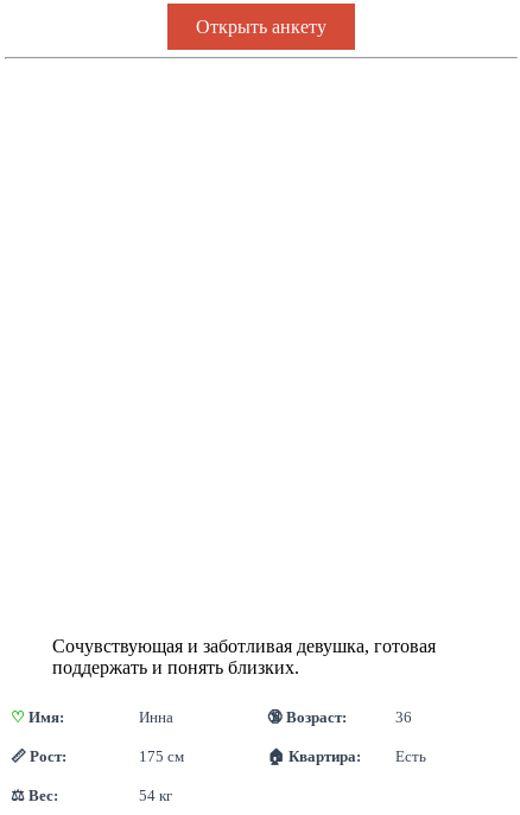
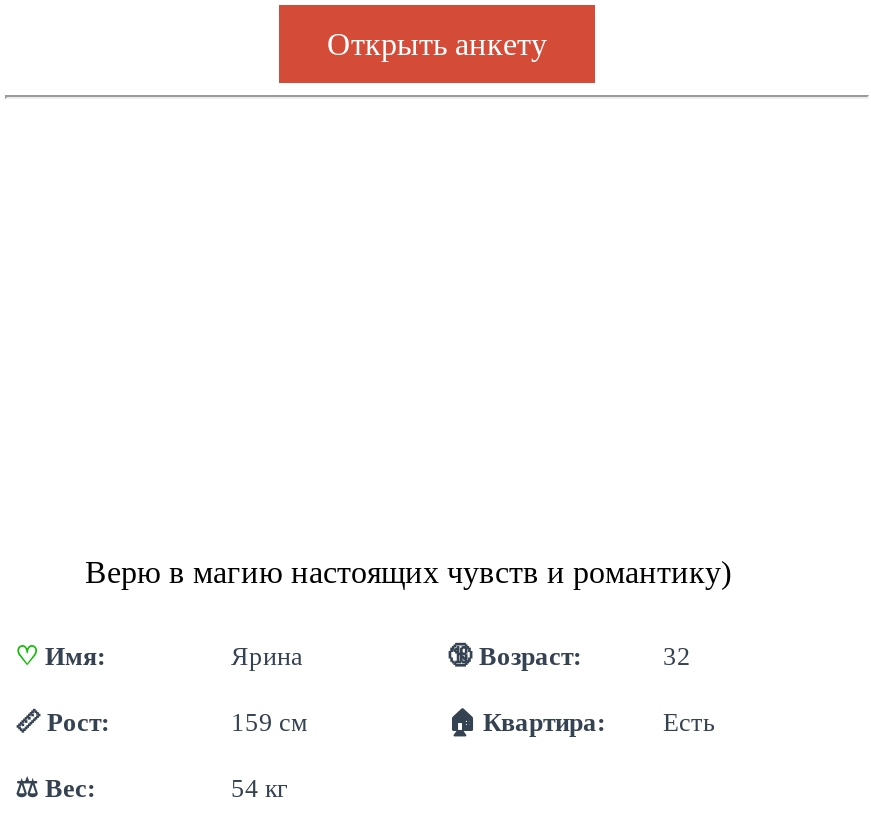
[52,636,436,677] Сочувствующая и заботливая девушка, готовая | поддержать и понять близких. -> [85,555,731,589] Верю в магию настоящих чувств и романтику)
[139,708,173,726] Инна -> [231,641,303,671] Ярина
[395,708,412,726] 36 -> [663,641,691,671] 32
[139,747,184,765] 175 см -> [231,707,307,737] 159 см

